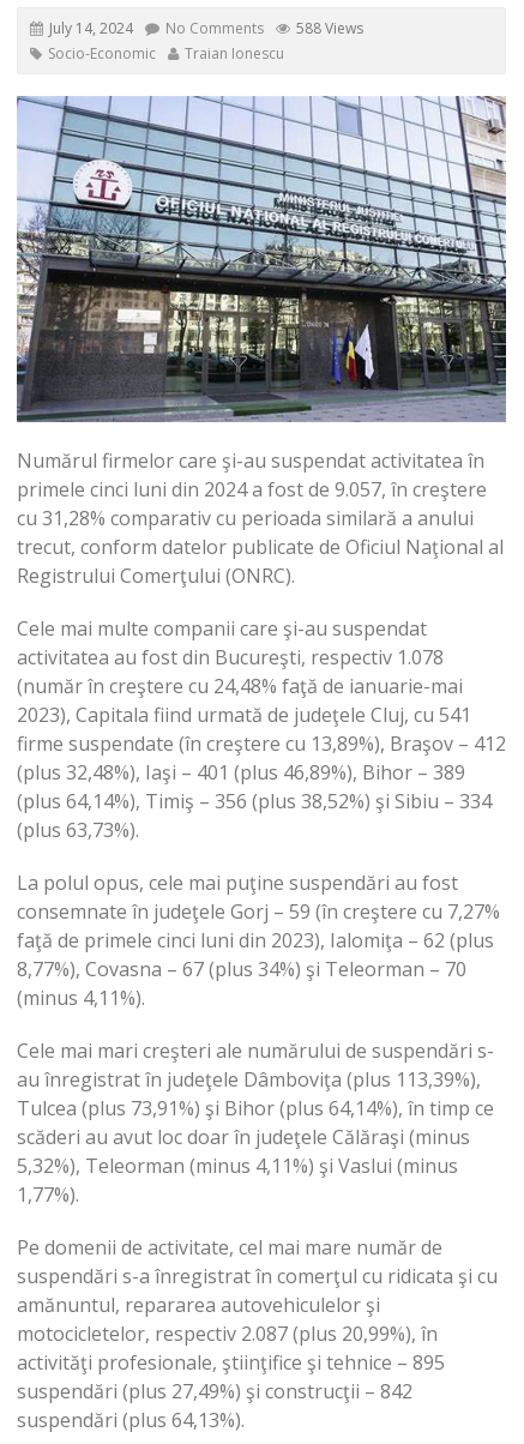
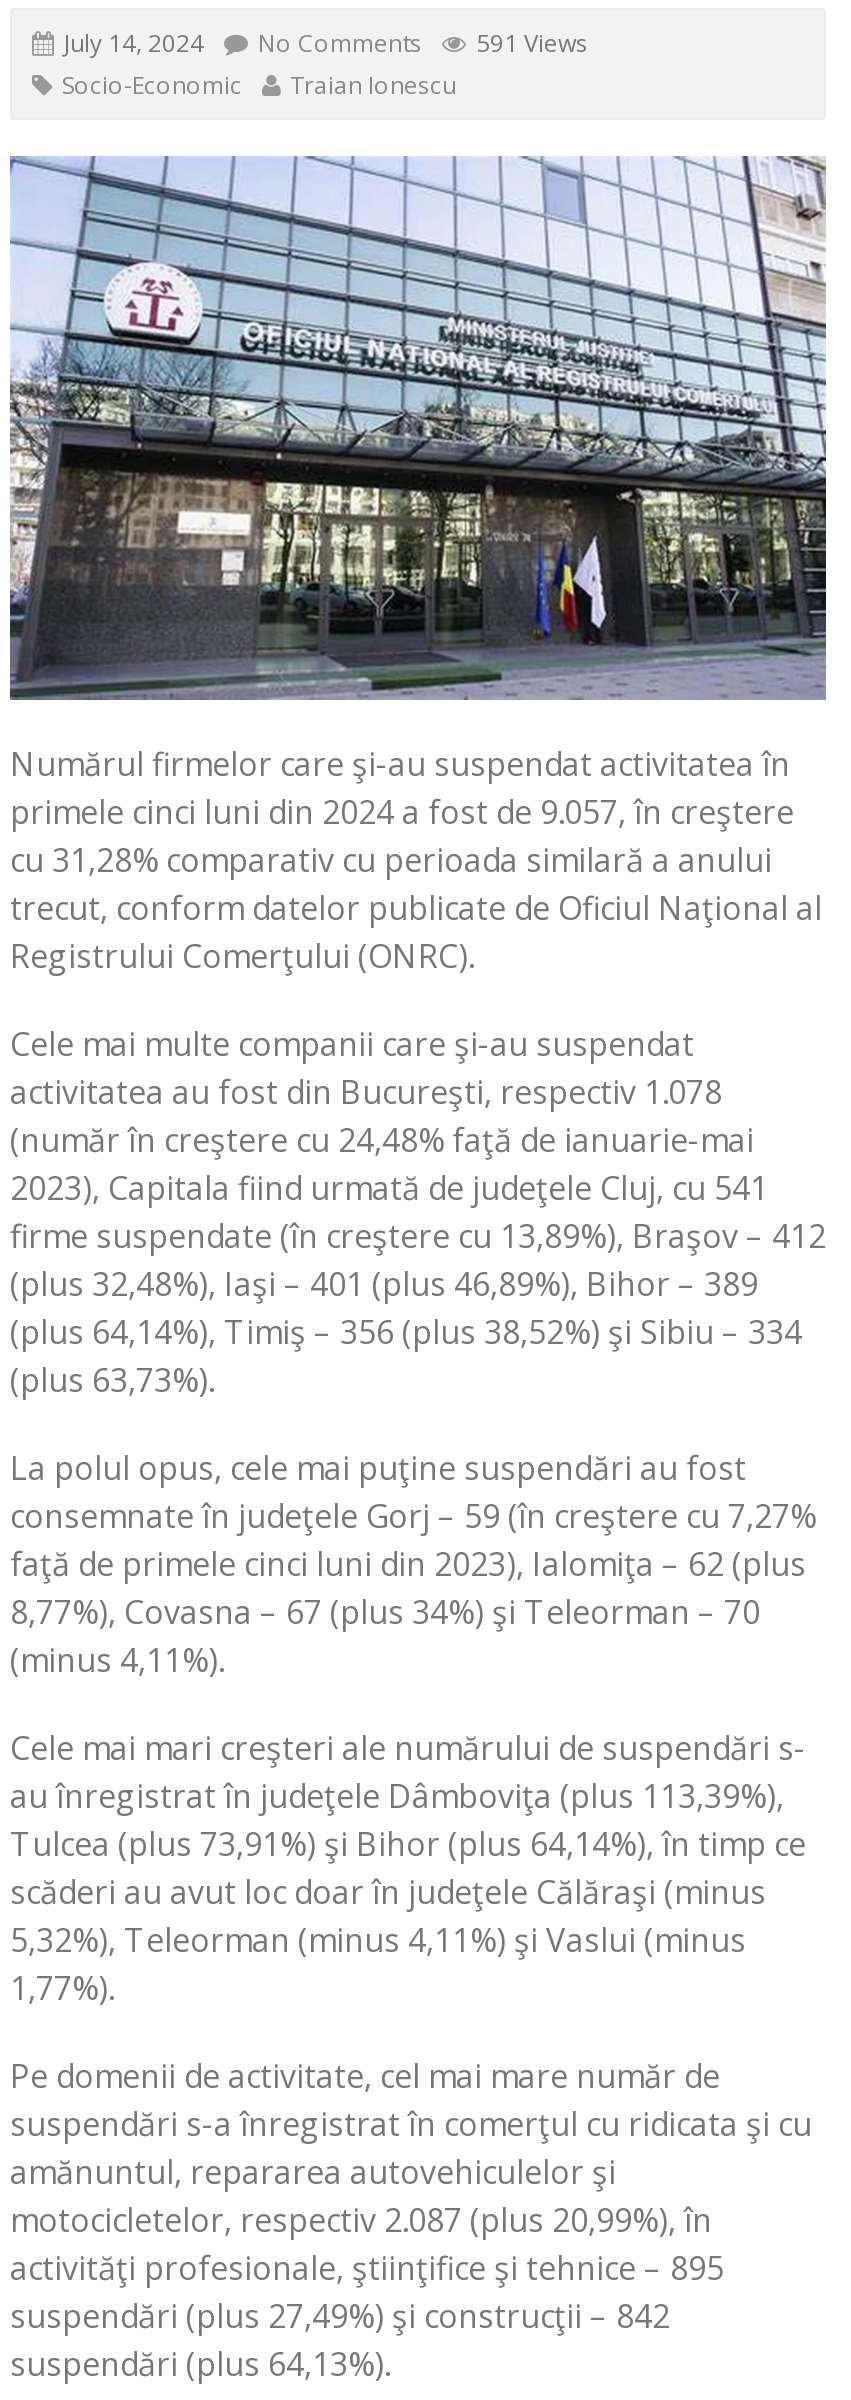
[49,18,363,38] July 14, 2024 No Comments 588 Views -> [64,25,588,59] July 14, 2024 No Comments 591 Views

